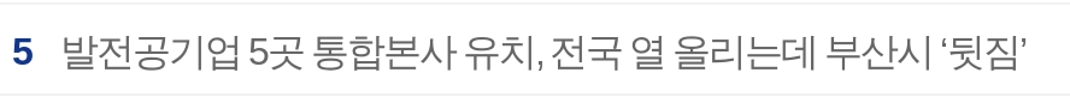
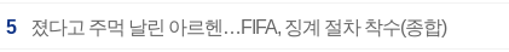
[60,31,1027,72] 발전공기업 5곳 통합본사 유치, 전국 열 올리는데 부산시 ‘뒷짐’ -> [30,17,446,37] 졌다고 주먹 날린 아르헨…FIFA, 징계 절차 착수(종합)

